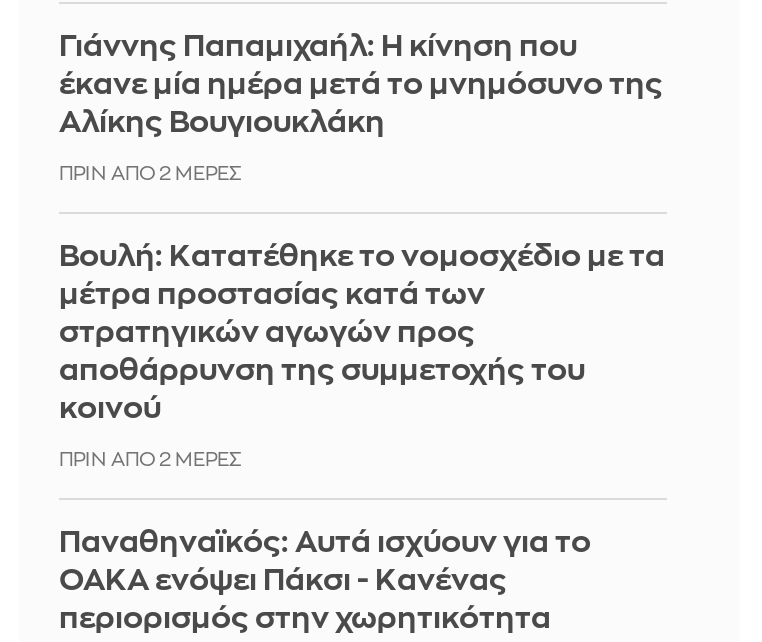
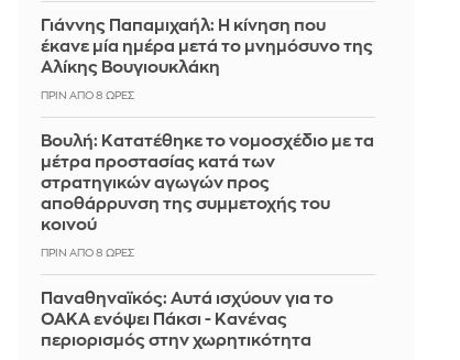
[59,163,241,183] ΠΡΙΝ ΑΠΌ 2 ΜΈΡΕΣ -> [41,90,134,101] ΠΡΙΝ ΑΠΌ 8 ΏΡΕΣ
[59,449,241,469] ΠΡΙΝ ΑΠΌ 2 ΜΈΡΕΣ -> [41,247,134,258] ΠΡΙΝ ΑΠΌ 8 ΏΡΕΣ

